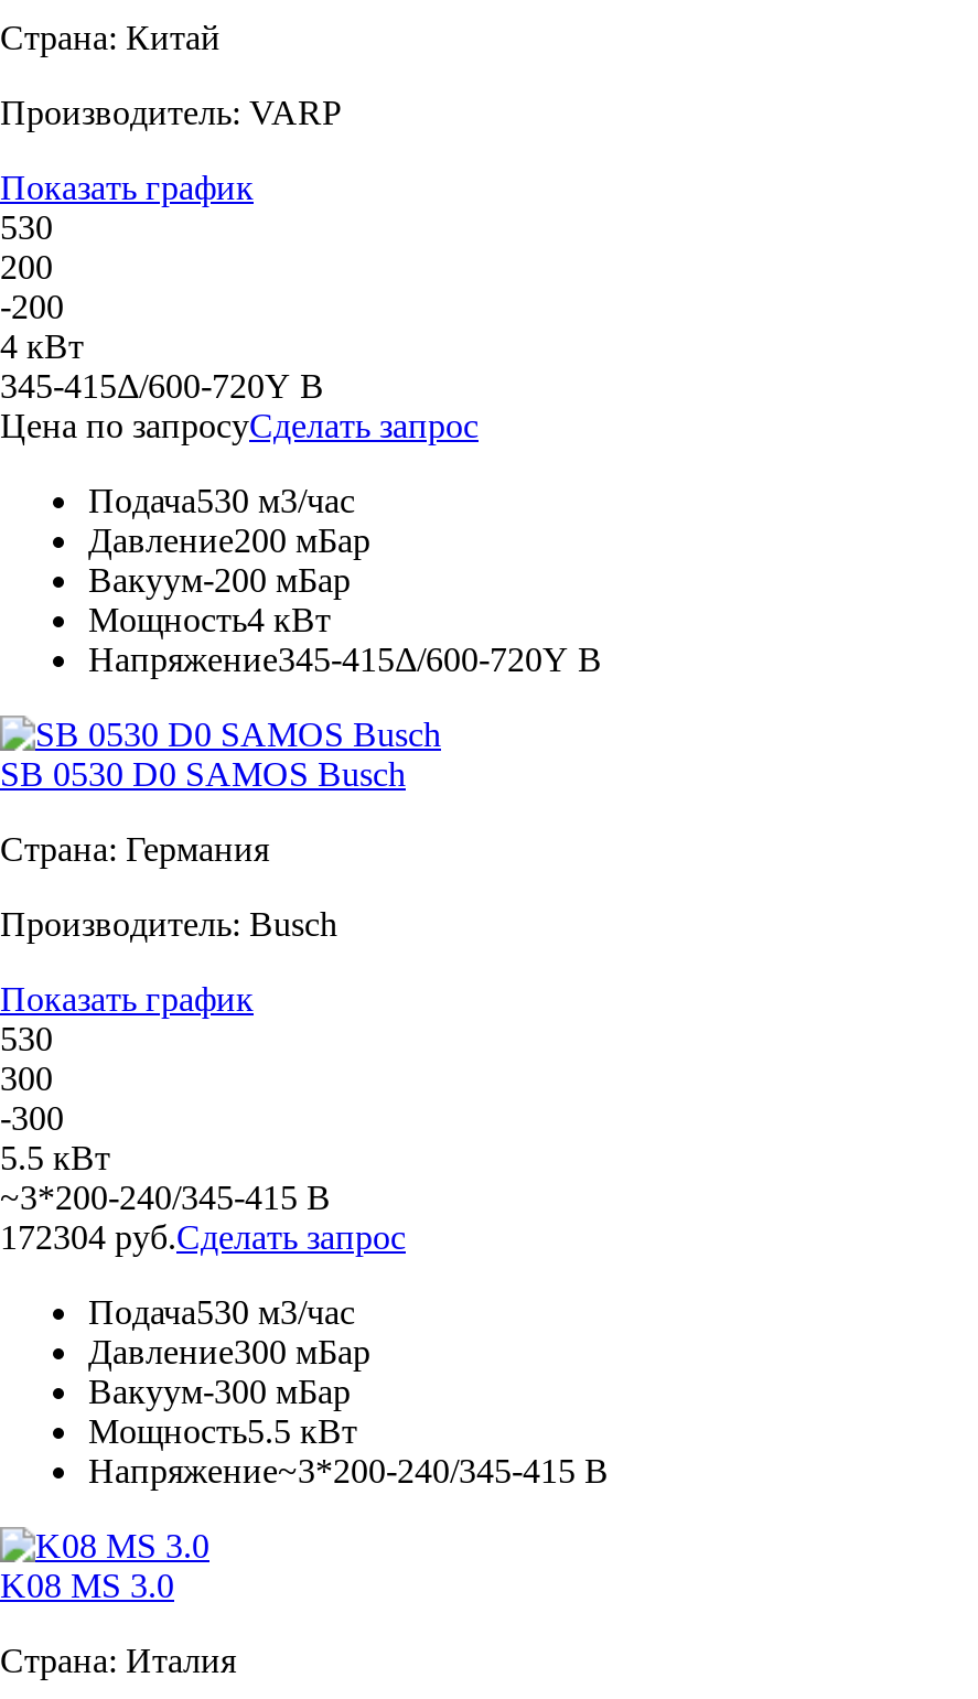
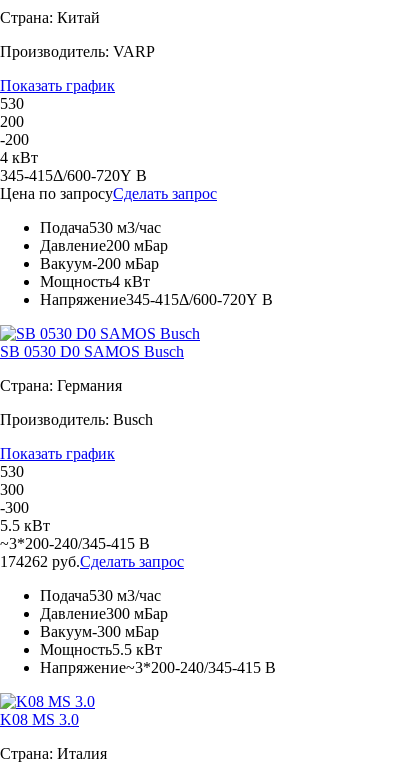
[0,1219,406,1256] 172304 руб.Сделать запрос -> [0,553,184,570] 174262 руб.Сделать запрос

